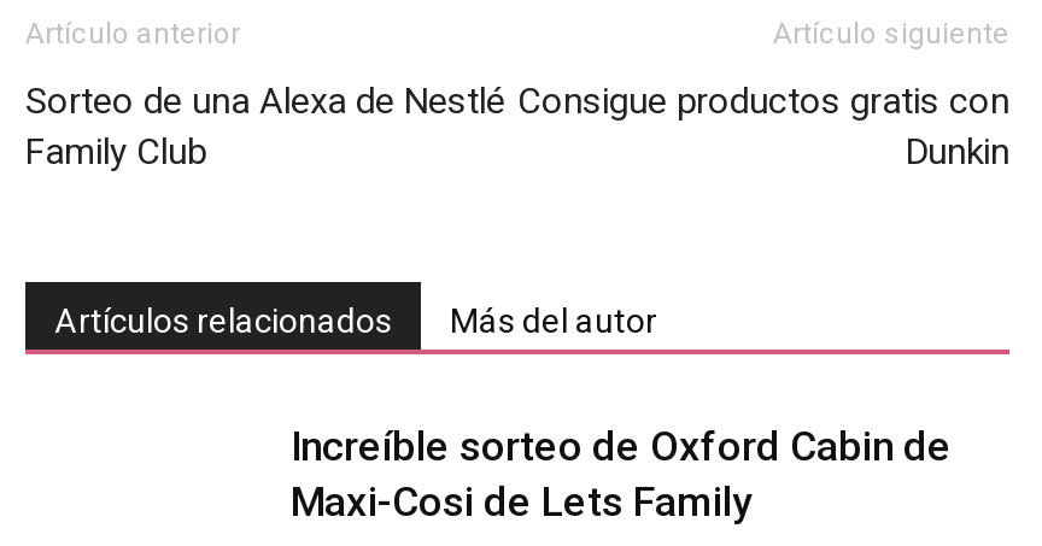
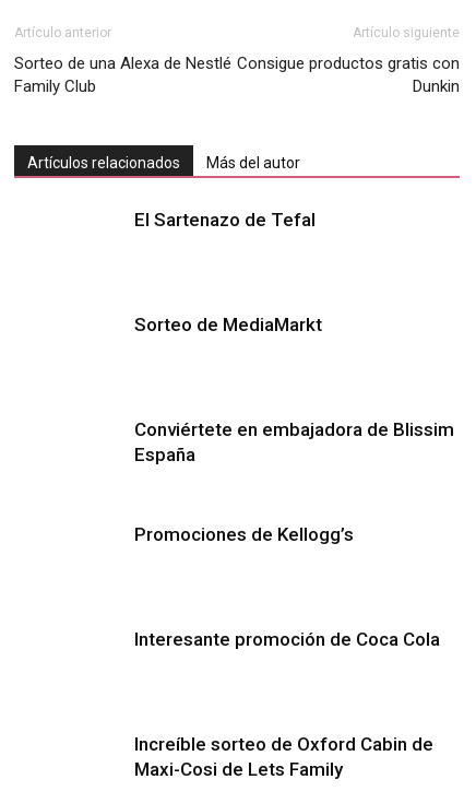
none -> [134,208,316,230] El Sartenazo de Tefal
none -> [134,313,322,335] Sorteo de MediaMarkt
none -> [134,418,454,465] Conviértete en embajadora de Blissim | España
none -> [134,523,354,545] Promociones de Kellogg’s
none -> [134,628,440,650] Interesante promoción de Coca Cola

